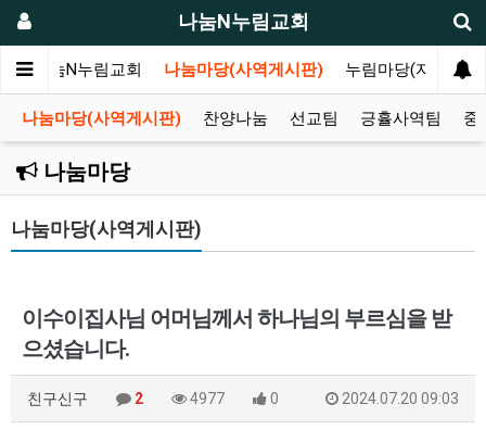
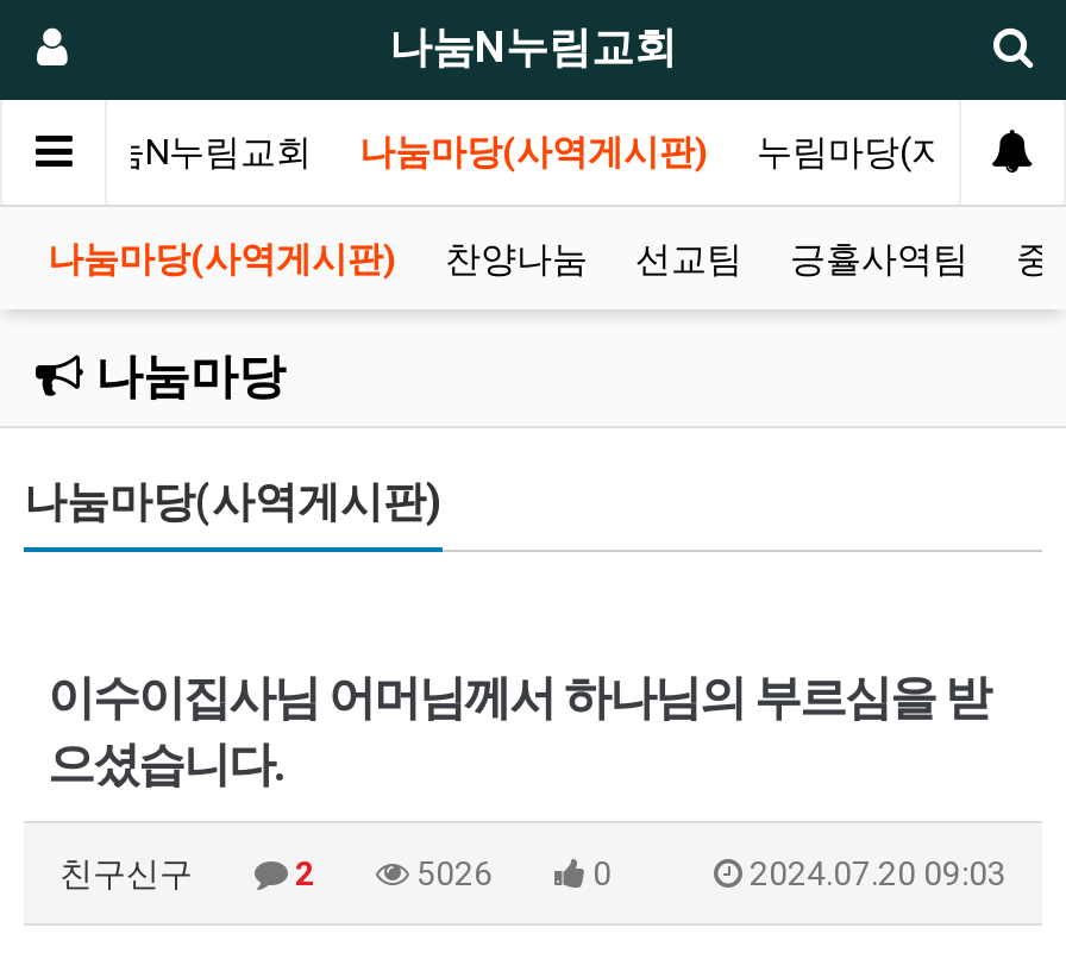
[187,390,228,407] 4977 -> [409,854,500,892] 5026

